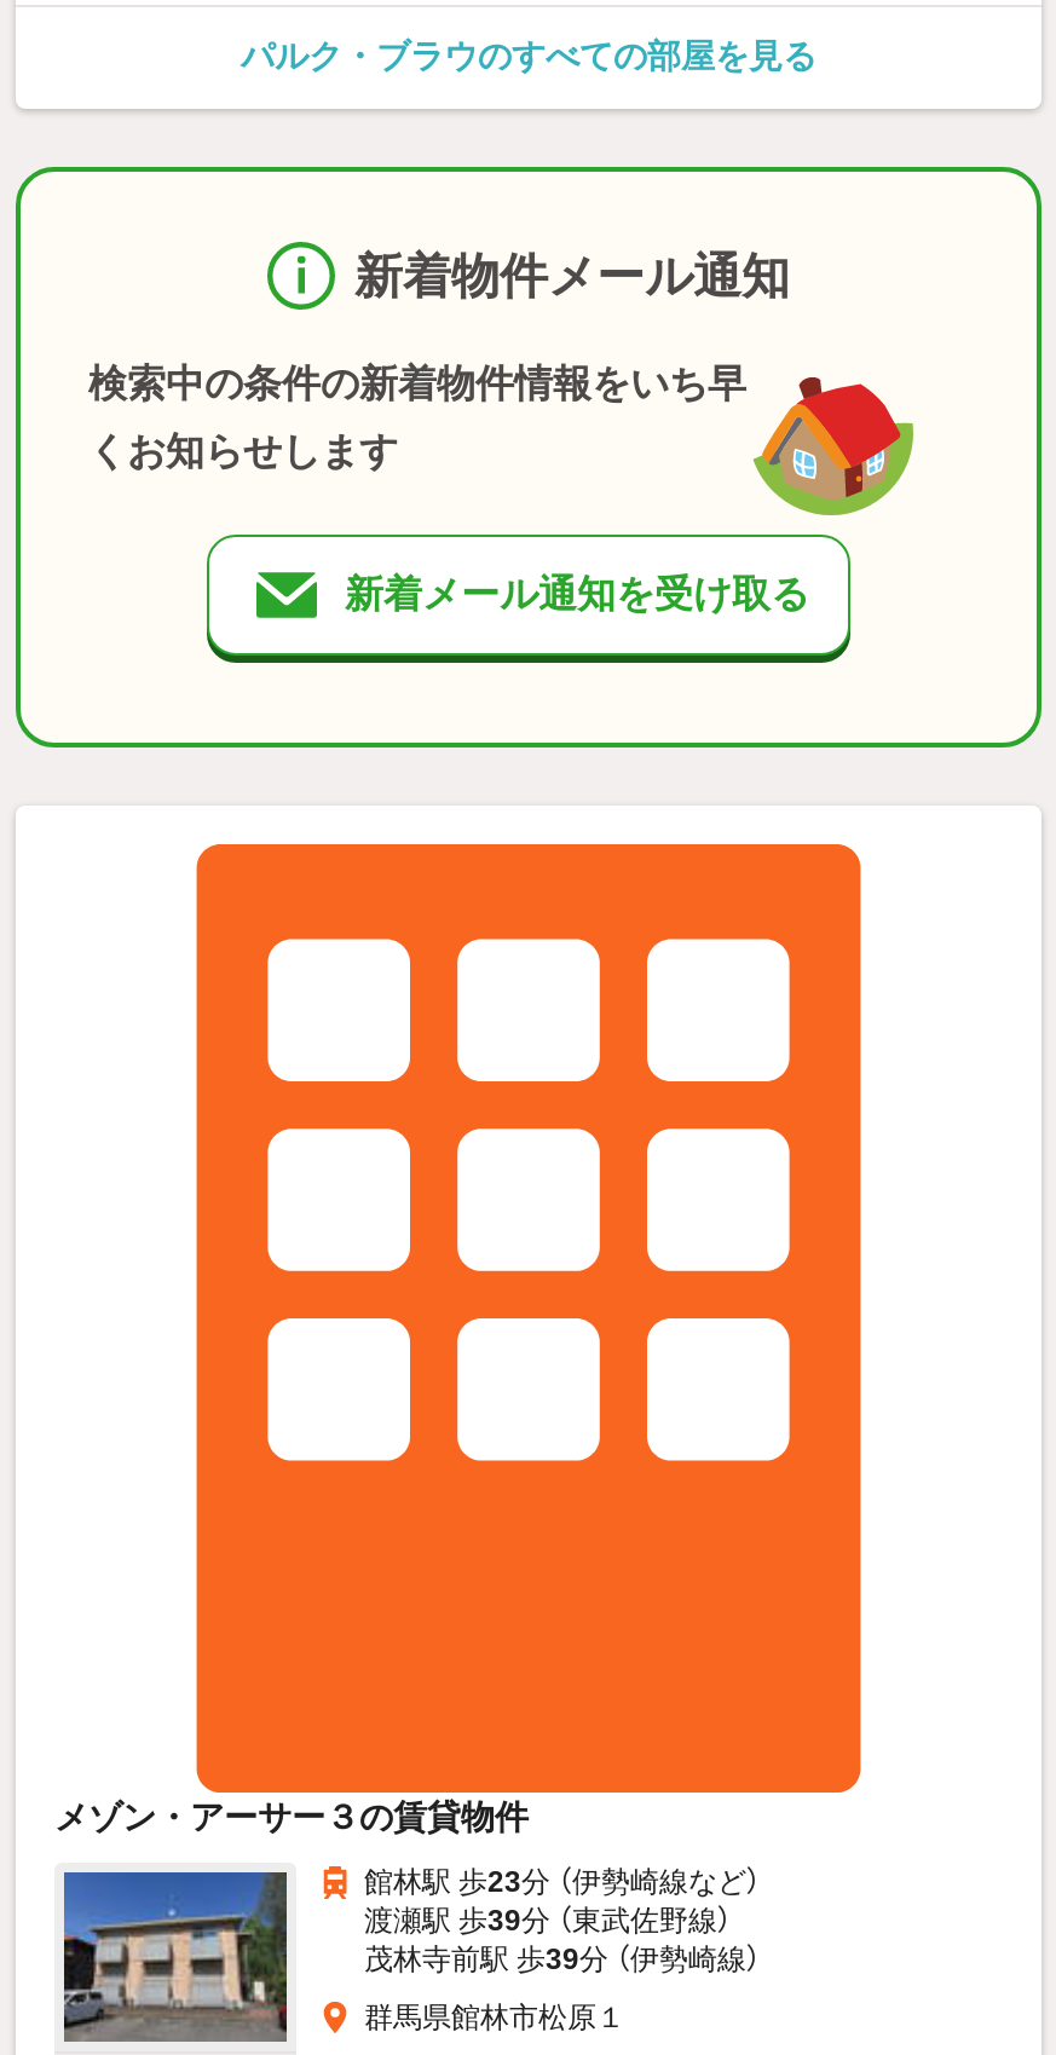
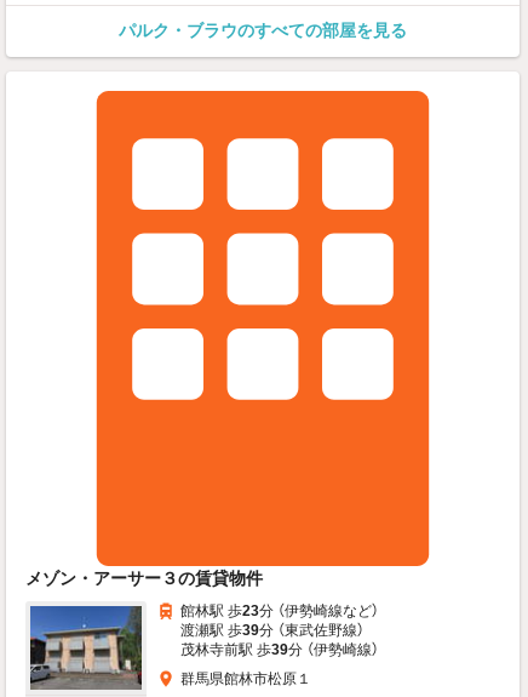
[13,163,1044,751] [image] | 新着物件メール通知 | 検索中の条件の新着物件情報をいち早 | くお知らせします | 新着メール通知を受け取る -> none

